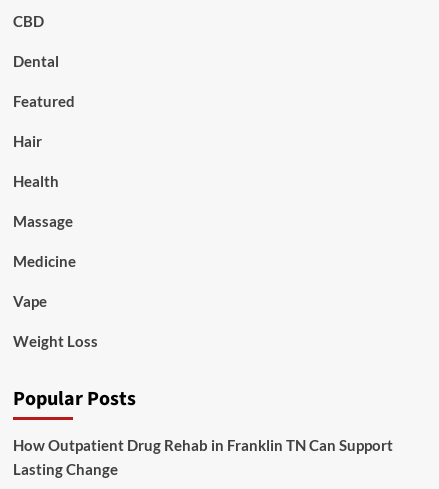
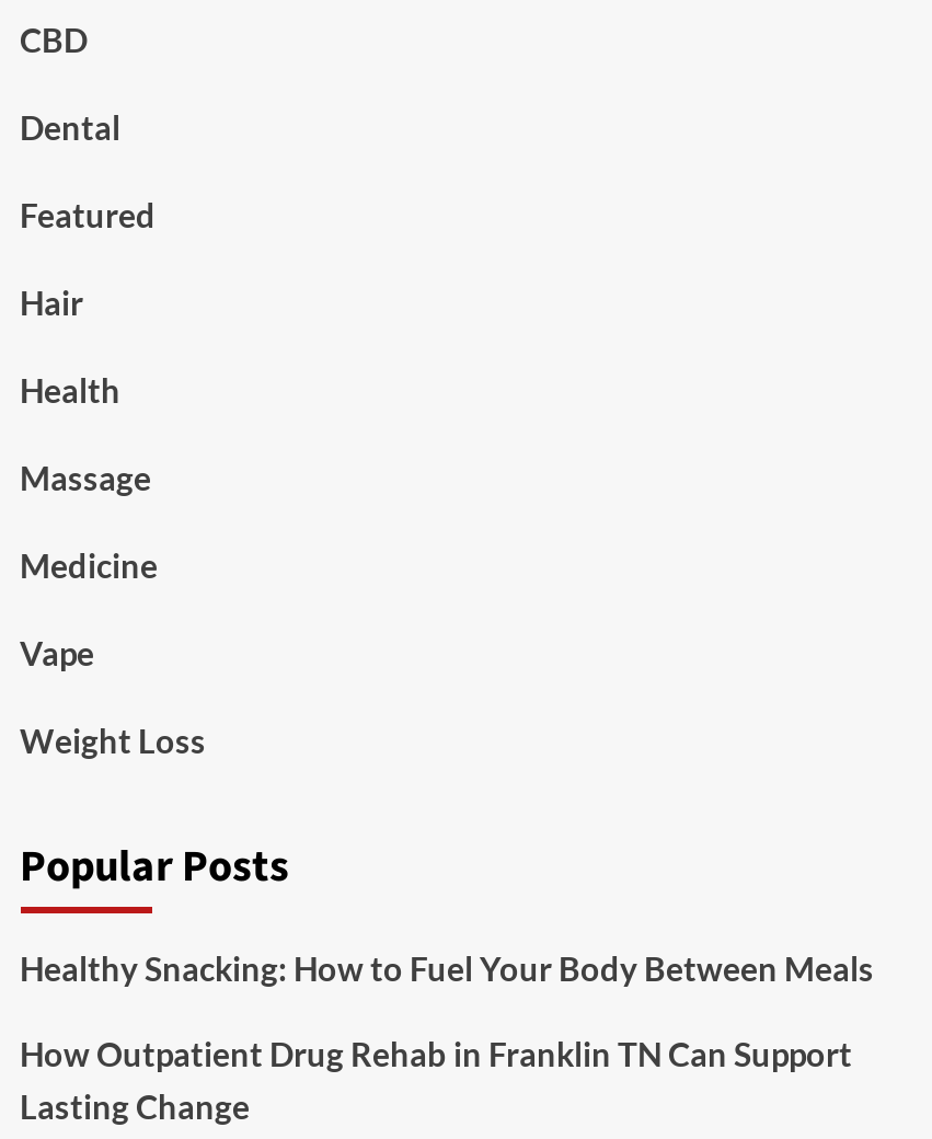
none -> [20,949,874,988] Healthy Snacking: How to Fuel Your Body Between Meals

